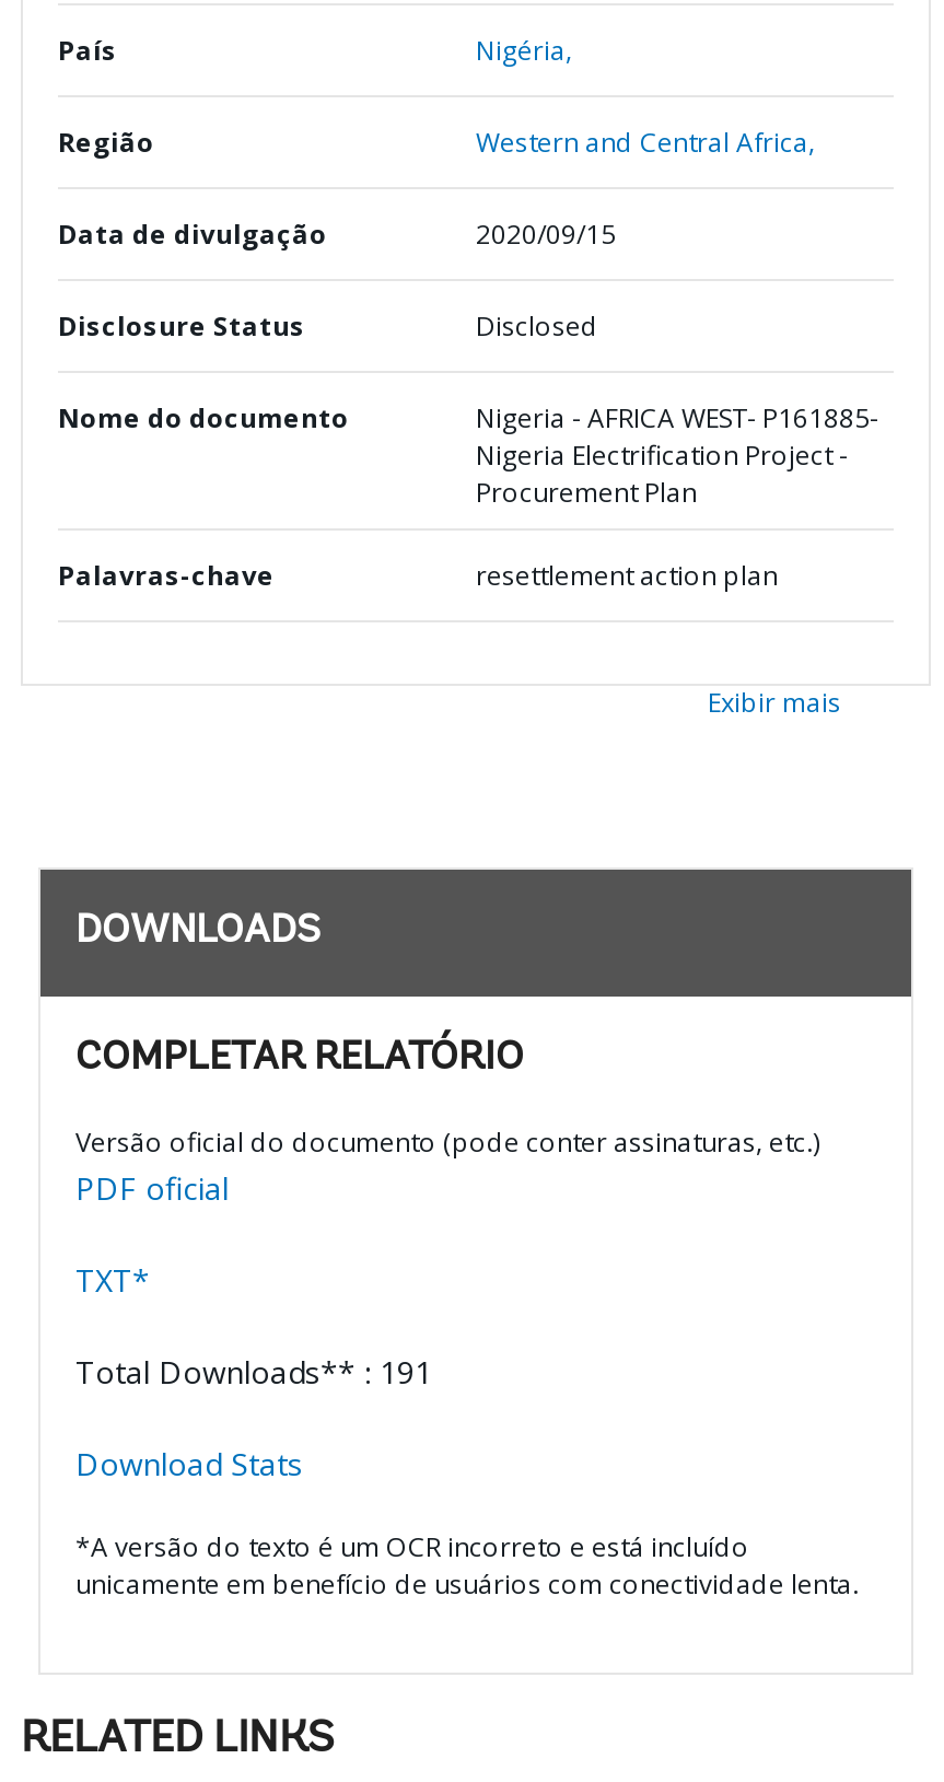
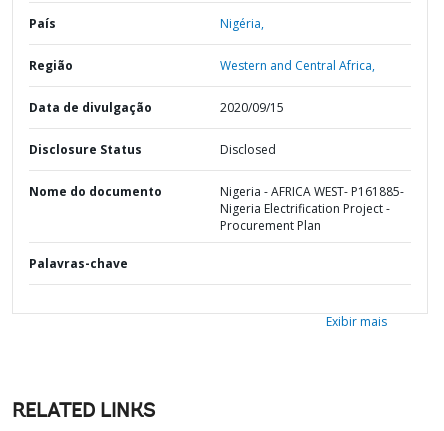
[476,557,778,594] resettlement action plan -> none
[75,913,859,1603] DOWNLOADS | COMPLETAR RELATÓRIO | Versão oficial do documento (pode conter assinaturas, etc.) | PDF oficial | TXT* | Total Downloads** : 191 | Download Stats | *A versão do texto é um OCR incorreto e está incluído | unicamente em benefício de usuários com conectividade lenta. -> none

